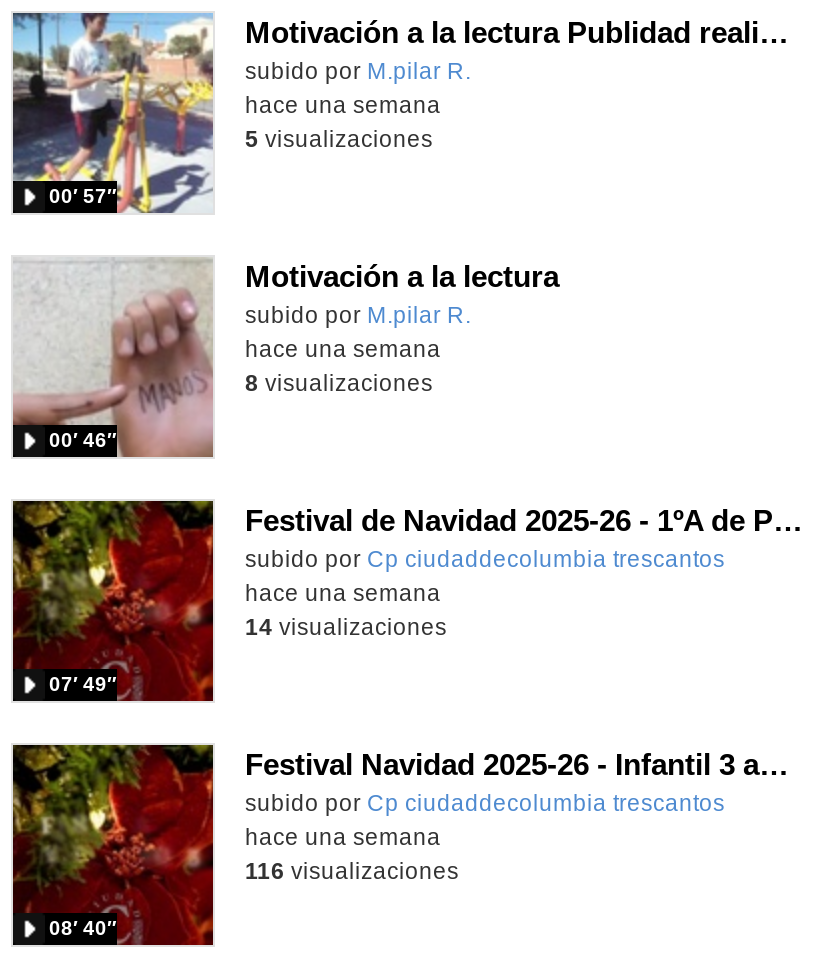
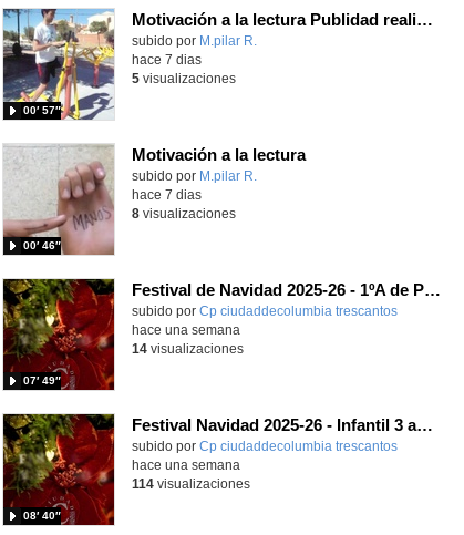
[245,92,441,116] hace una semana -> [132,53,202,66] hace 7 dias
[245,336,441,360] hace una semana -> [132,188,202,201] hace 7 dias
[245,858,459,882] 116 visualizaciones -> [132,477,250,490] 114 visualizaciones

